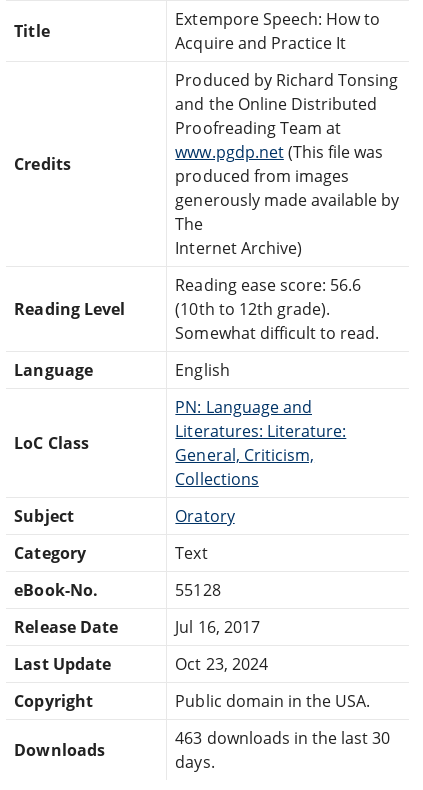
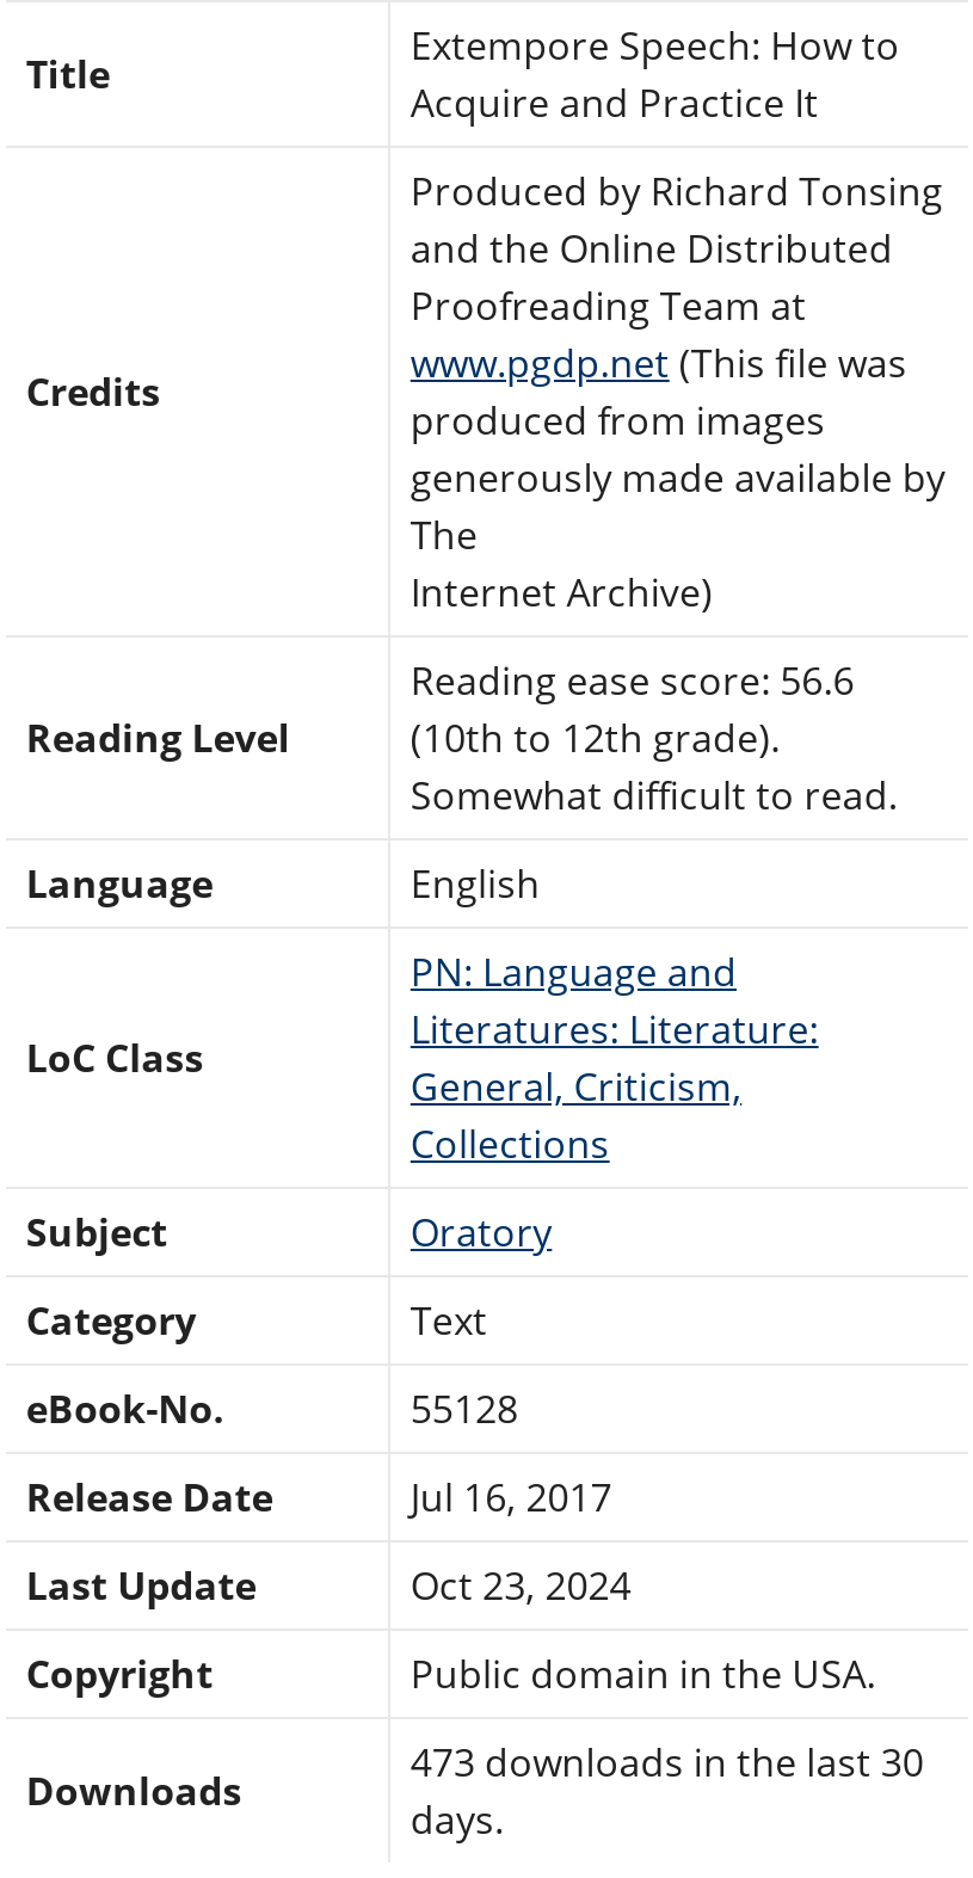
[175,727,390,749] 463 downloads in the last 30 -> [410,1735,924,1788] 473 downloads in the last 30

